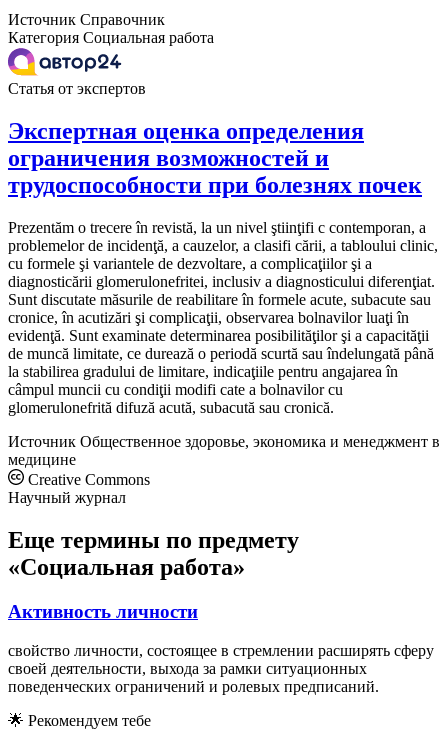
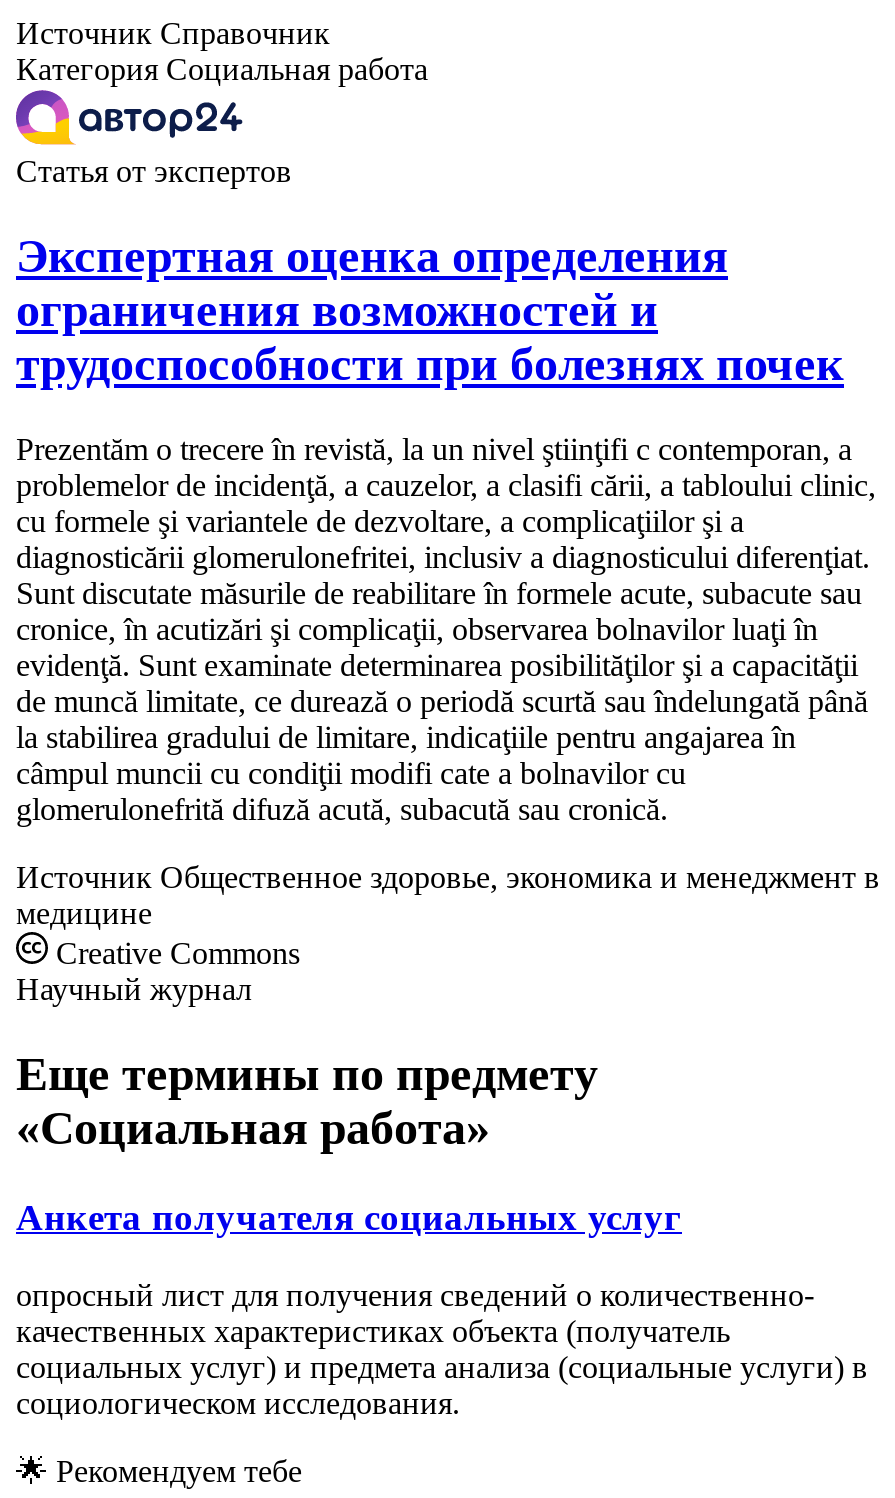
[8,601,198,622] Активность личности -> [16,1196,682,1238] Анкета получателя социальных услуг
[8,641,434,694] свойство личности, состоящее в стремлении расширять сферу | своей деятельности, выхода за рамки ситуационных | поведенческих ограничений и ролевых предписаний. -> [16,1277,868,1419] опросный лист для получения сведений о количественно- | качественных характеристиках объекта (получатель | социальных услуг) и предмета анализа (социальные услуги) в | социологическом исследования.

